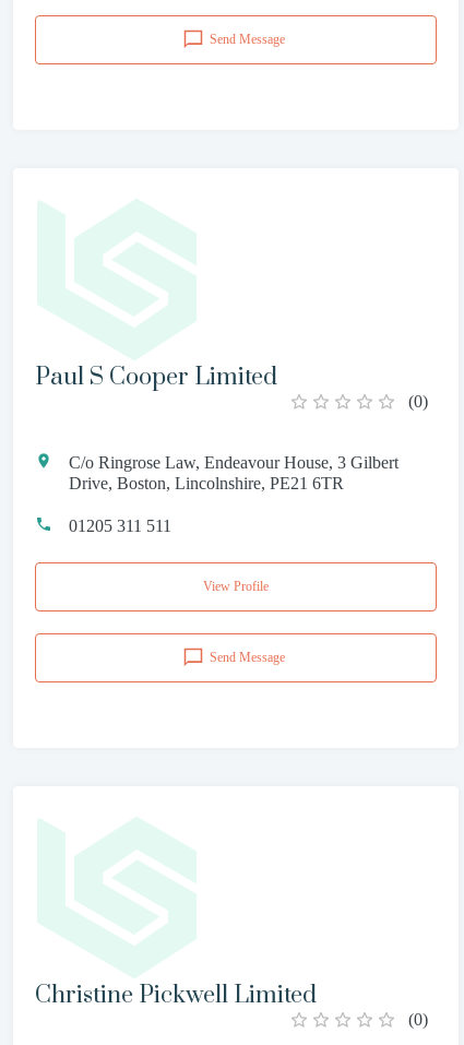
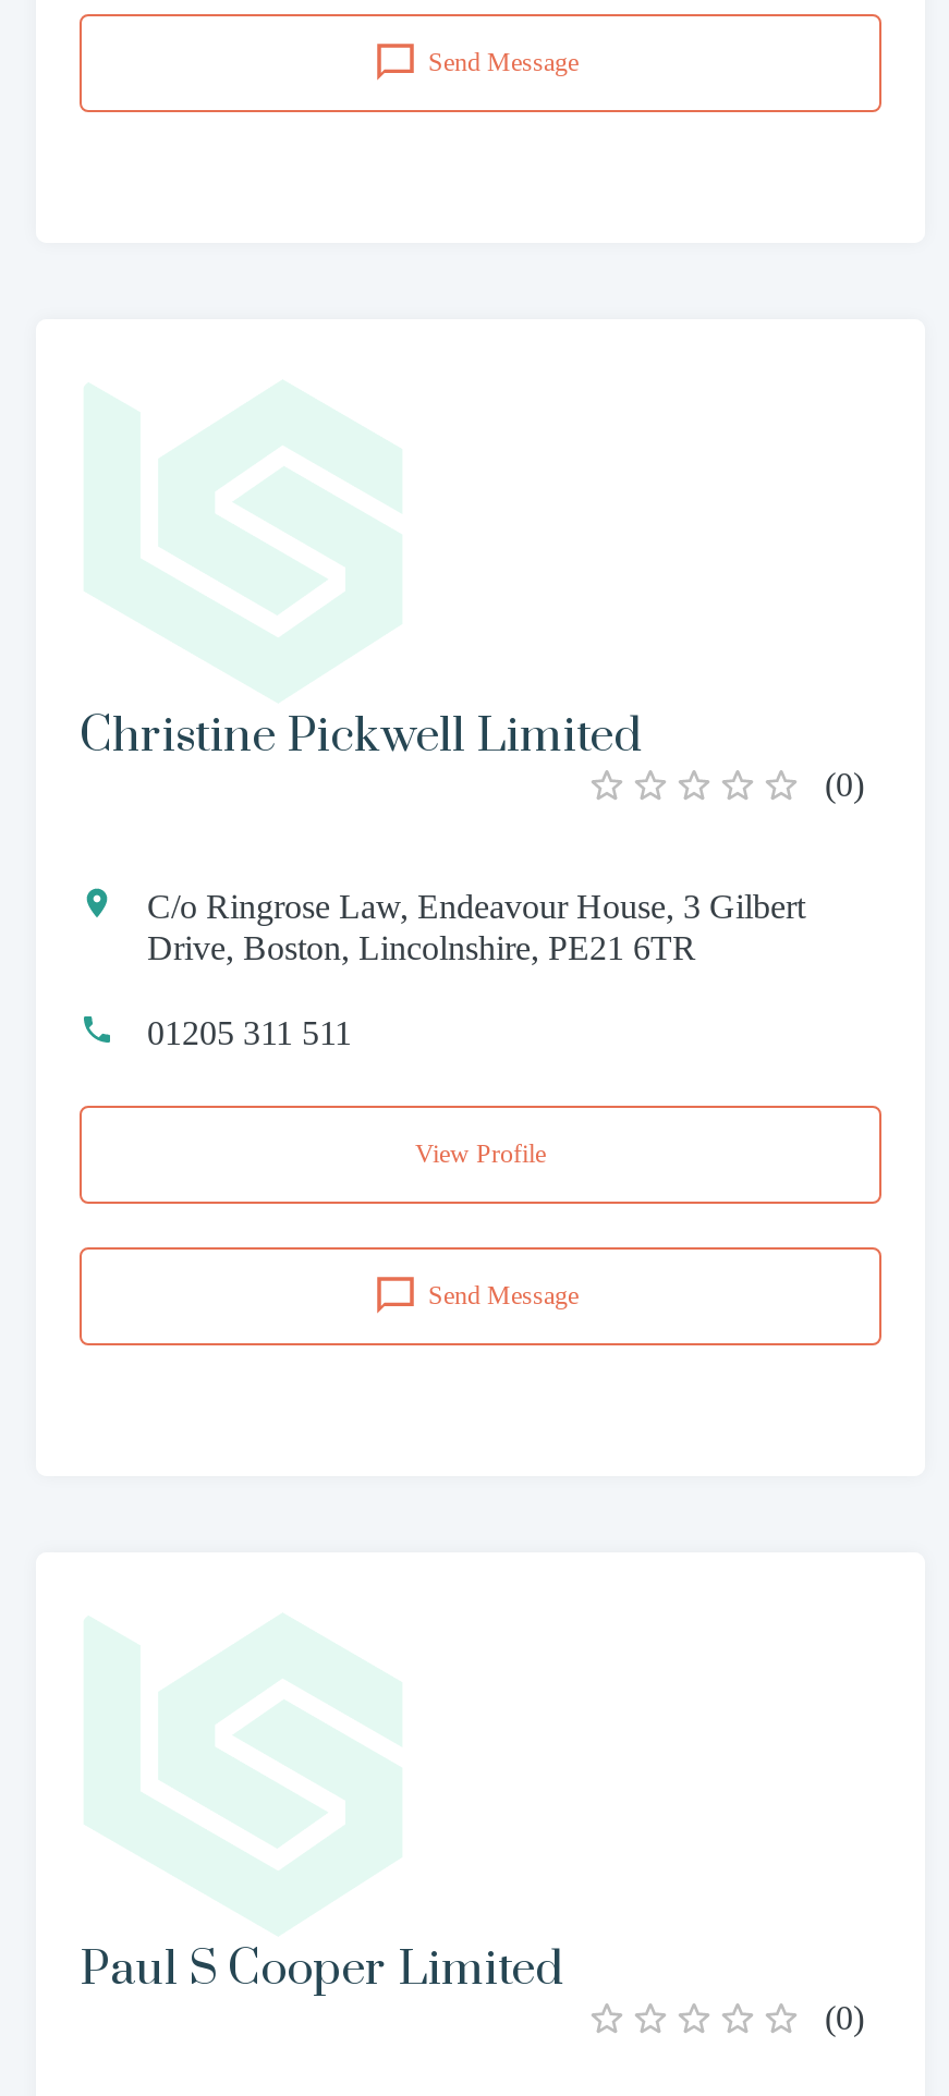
moved [35,363,277,392] -> [80,1940,563,1999]: Paul S Cooper Limited
moved [35,981,317,1010] -> [80,707,642,766]: Christine Pickwell Limited

